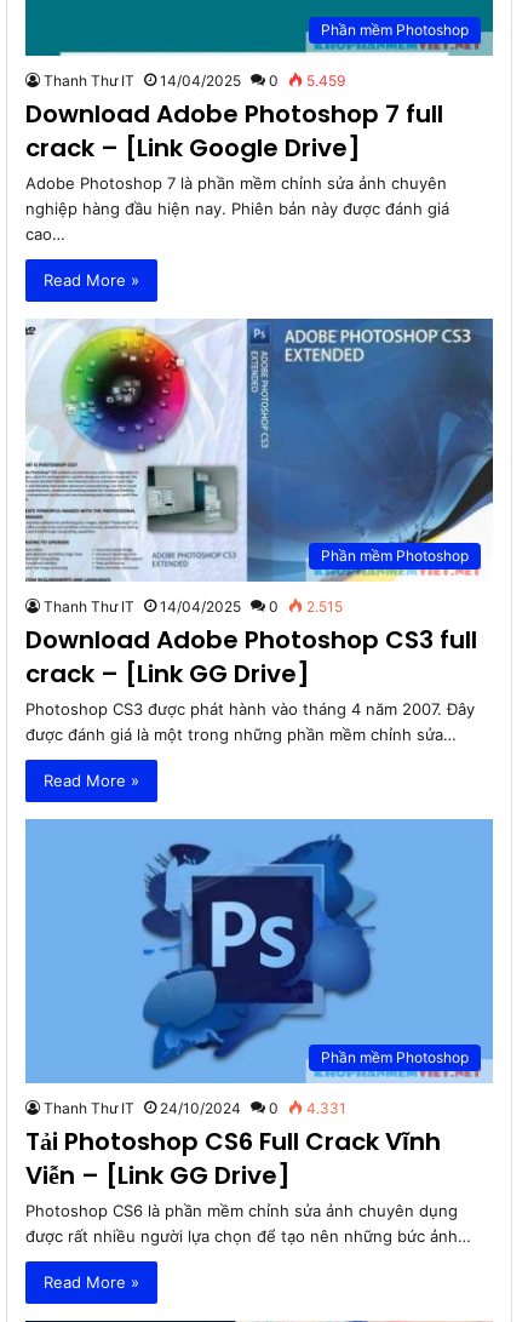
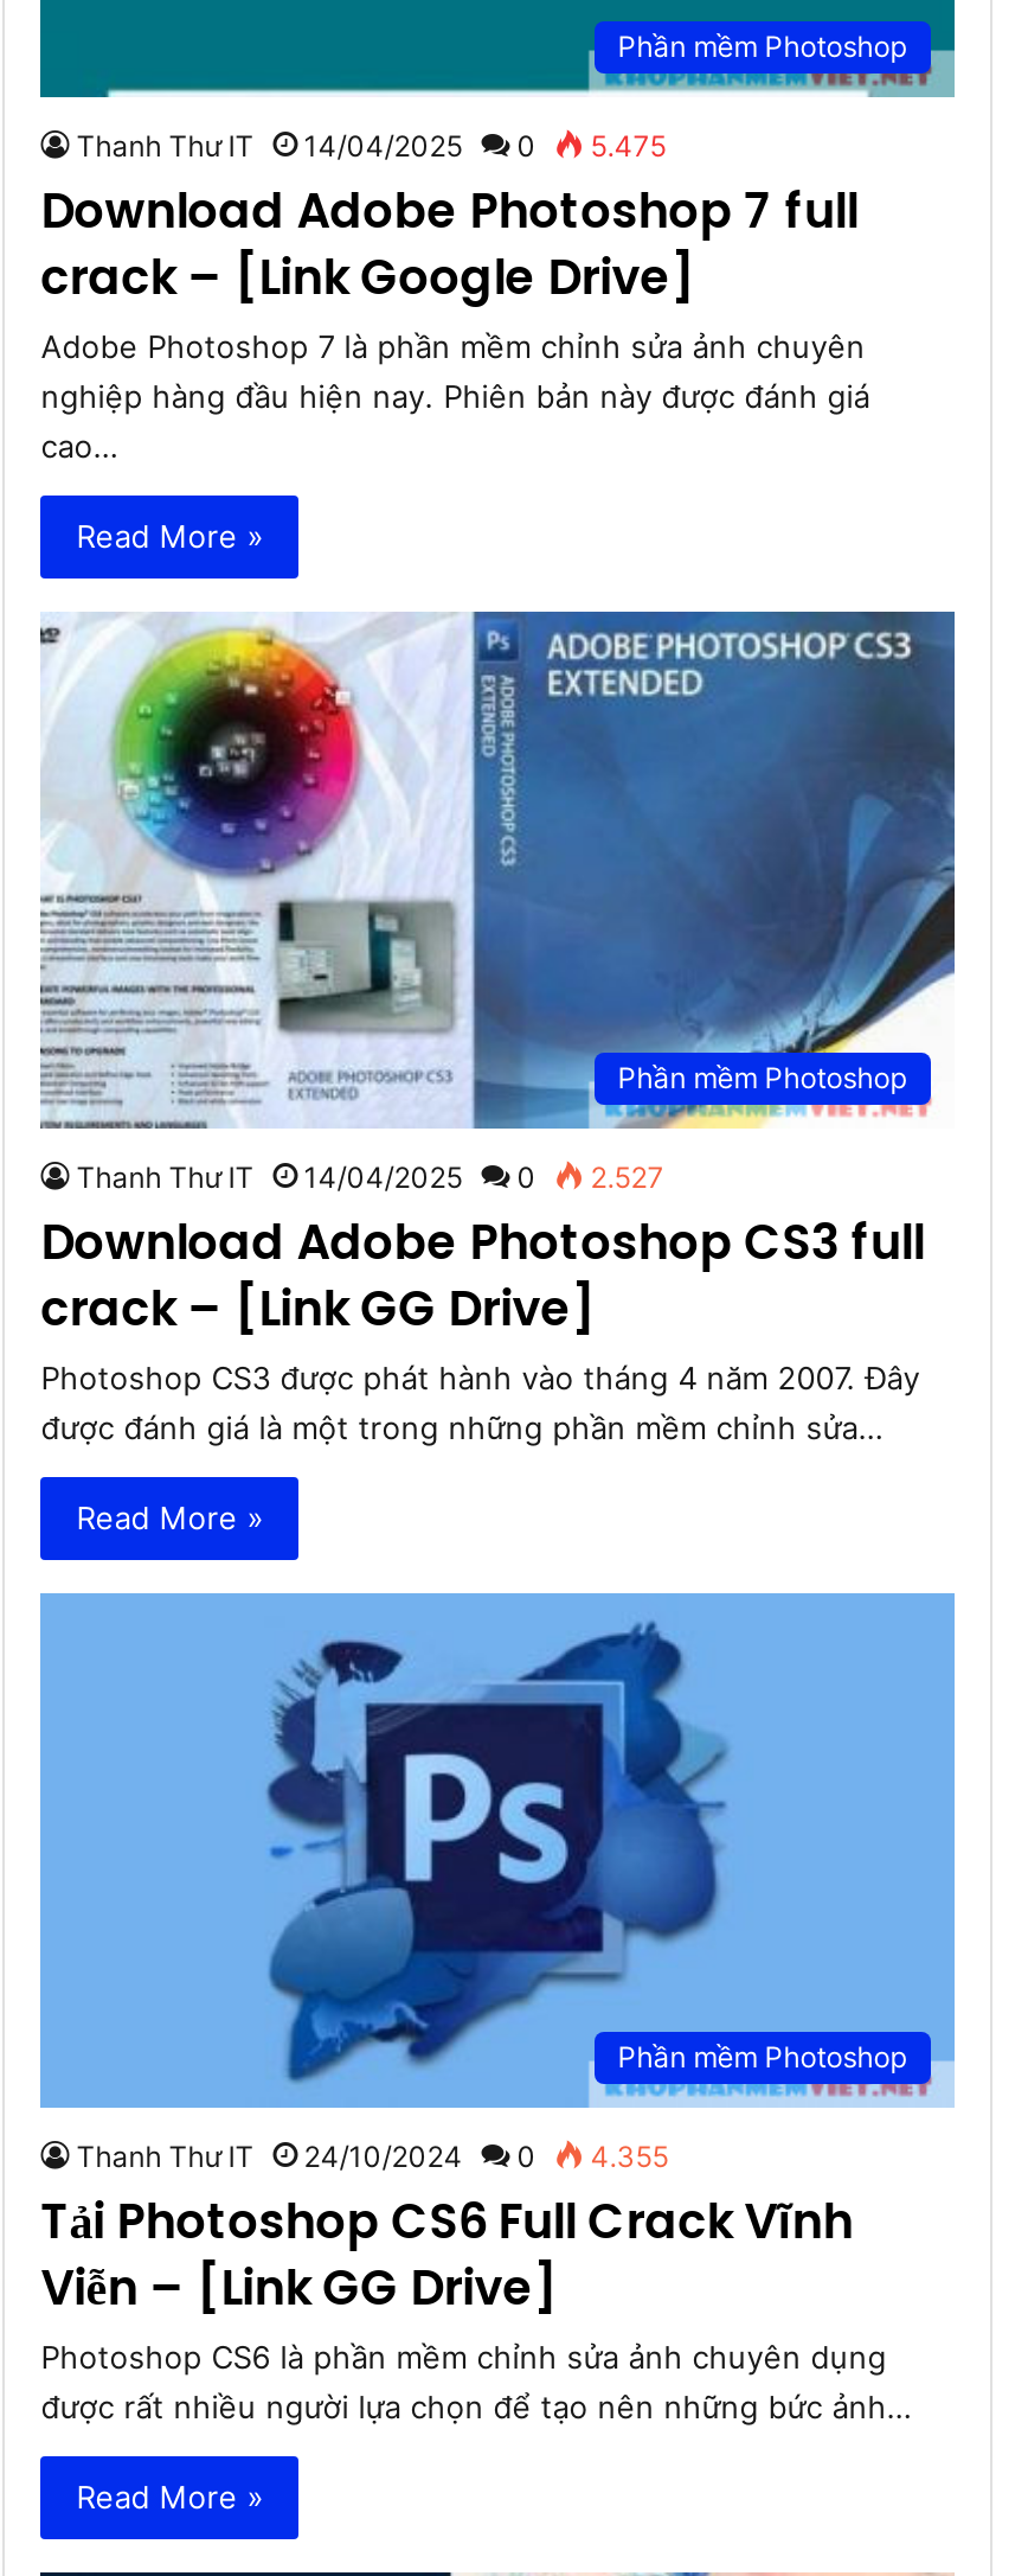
[44,71,346,90] Thanh Thư IT 14/04/2025 0 5.459 -> [77,129,666,165] Thanh Thư IT 14/04/2025 0 5.475
[44,598,343,616] Thanh Thư IT 14/04/2025 0 2.515 -> [77,1159,664,1195] Thanh Thư IT 14/04/2025 0 2.527
[44,1099,347,1117] Thanh Thư IT 24/10/2024 0 4.331 -> [77,2140,669,2175] Thanh Thư IT 24/10/2024 0 4.355

